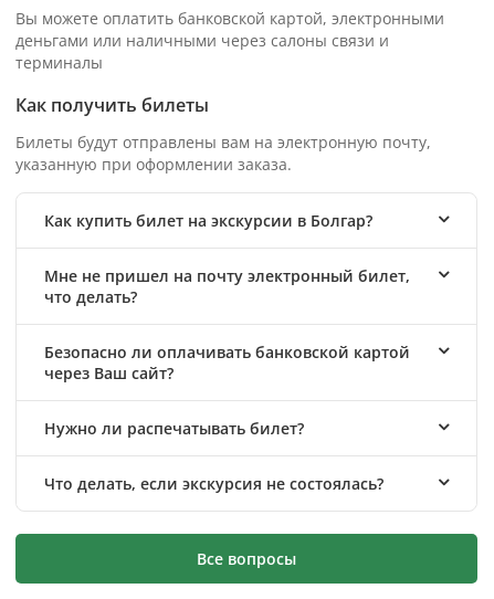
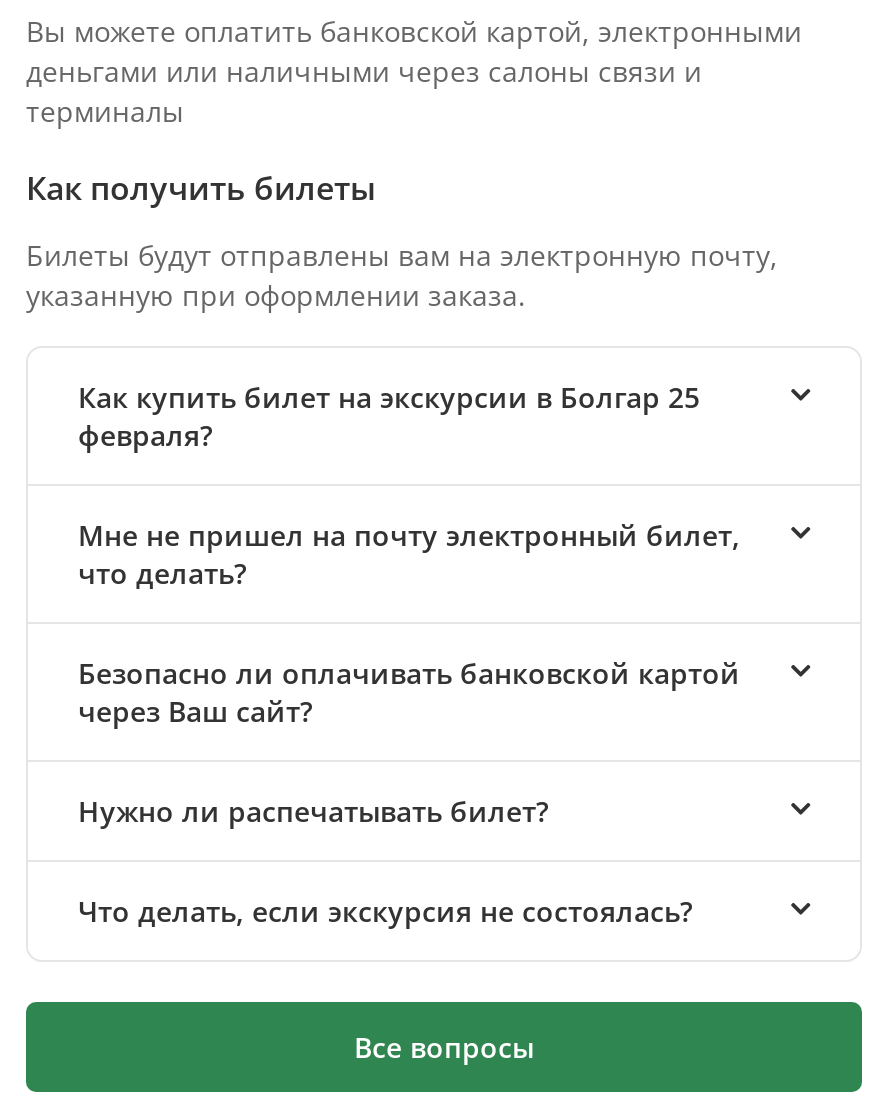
[44,210,372,231] Как купить билет на экскурсии в Болгар? -> [78,378,700,454] Как купить билет на экскурсии в Болгар 25 | февраля?

